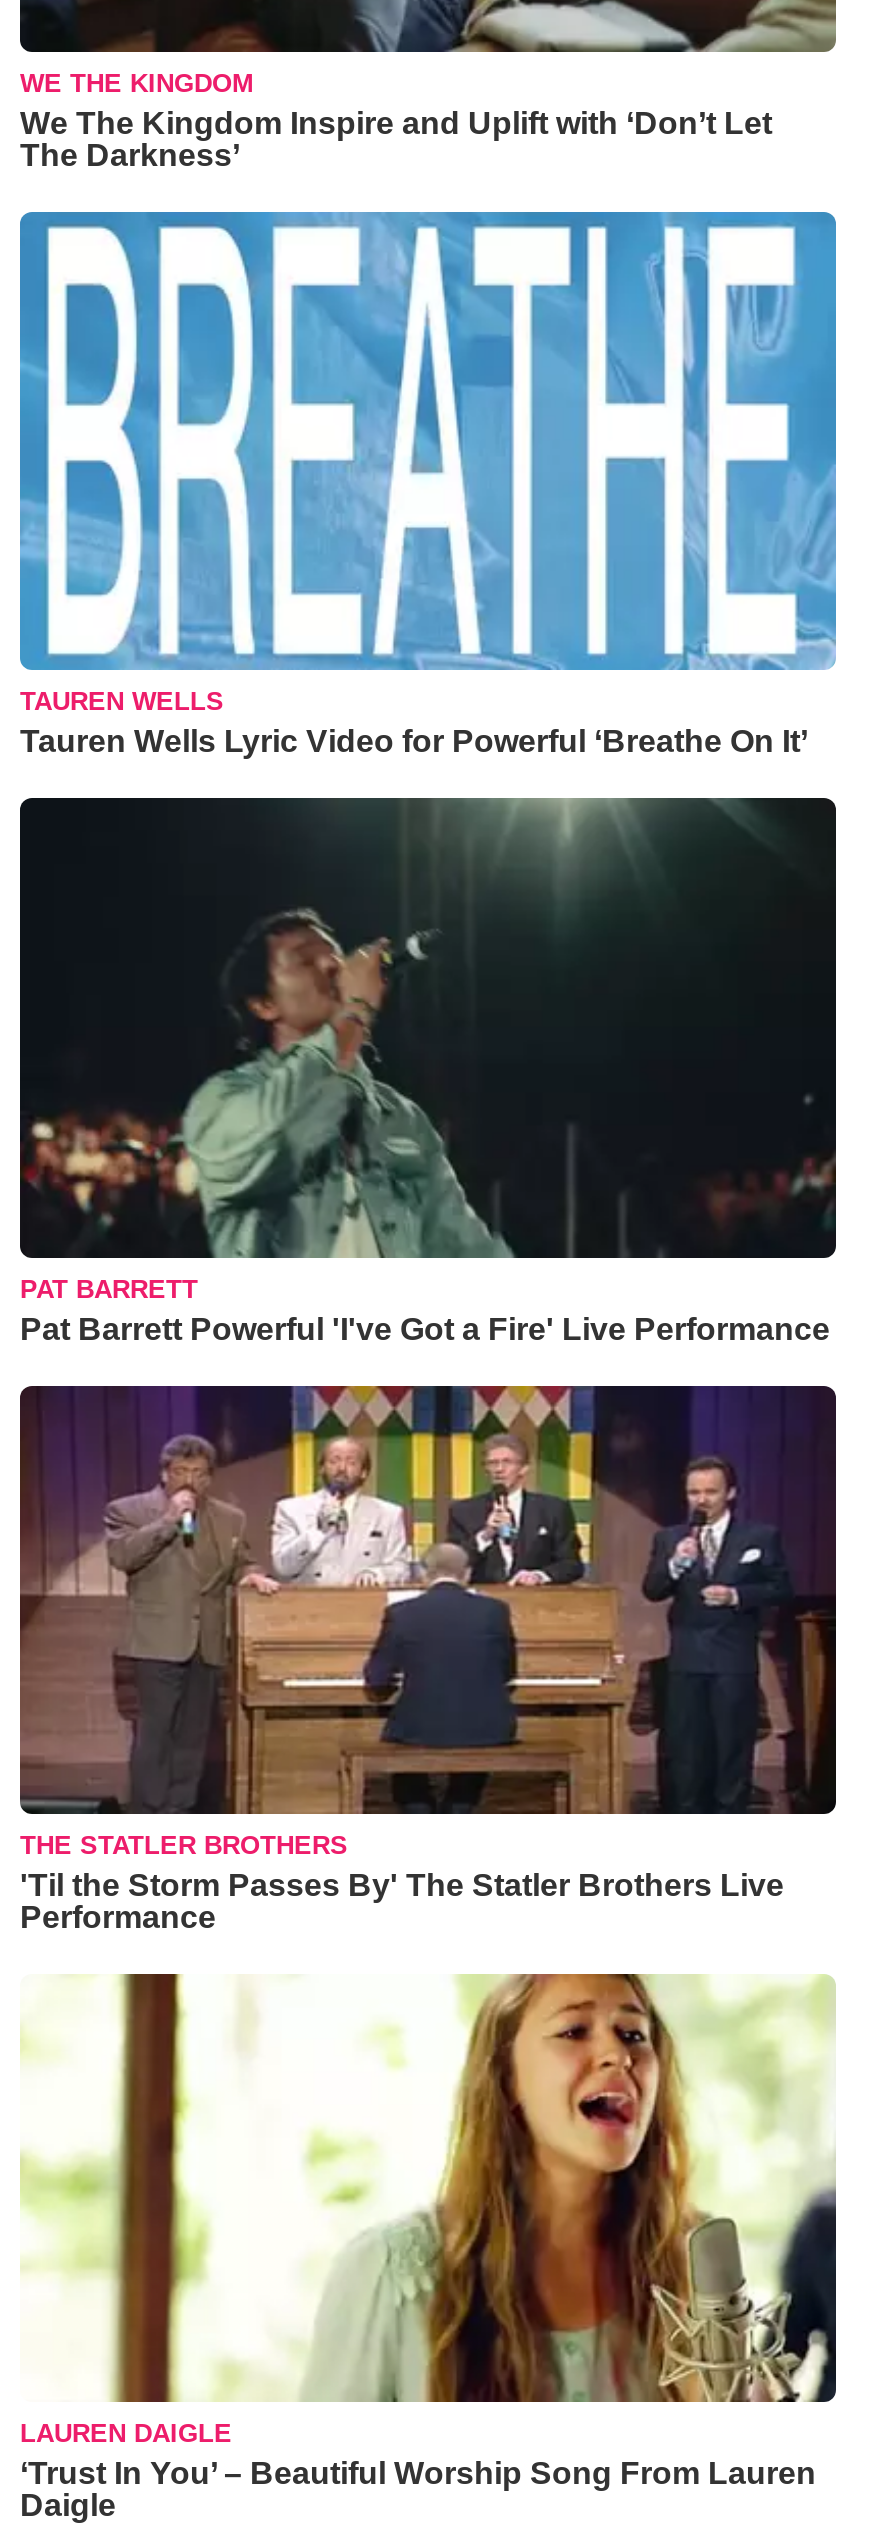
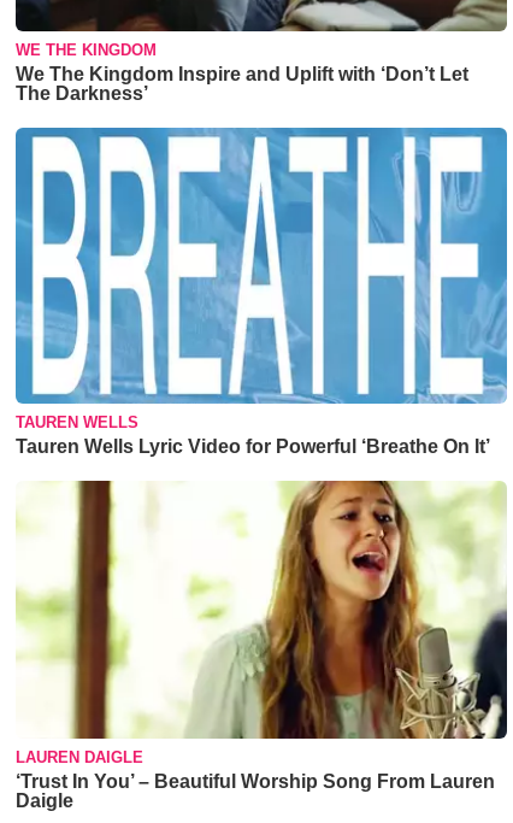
[18,796,838,1345] [image] | PAT BARRETT | Pat Barrett Powerful 'I've Got a Fire' Live Performance -> none
[18,1384,838,1933] [image] | THE STATLER BROTHERS | 'Til the Storm Passes By' The Statler Brothers Live | Performance -> none

